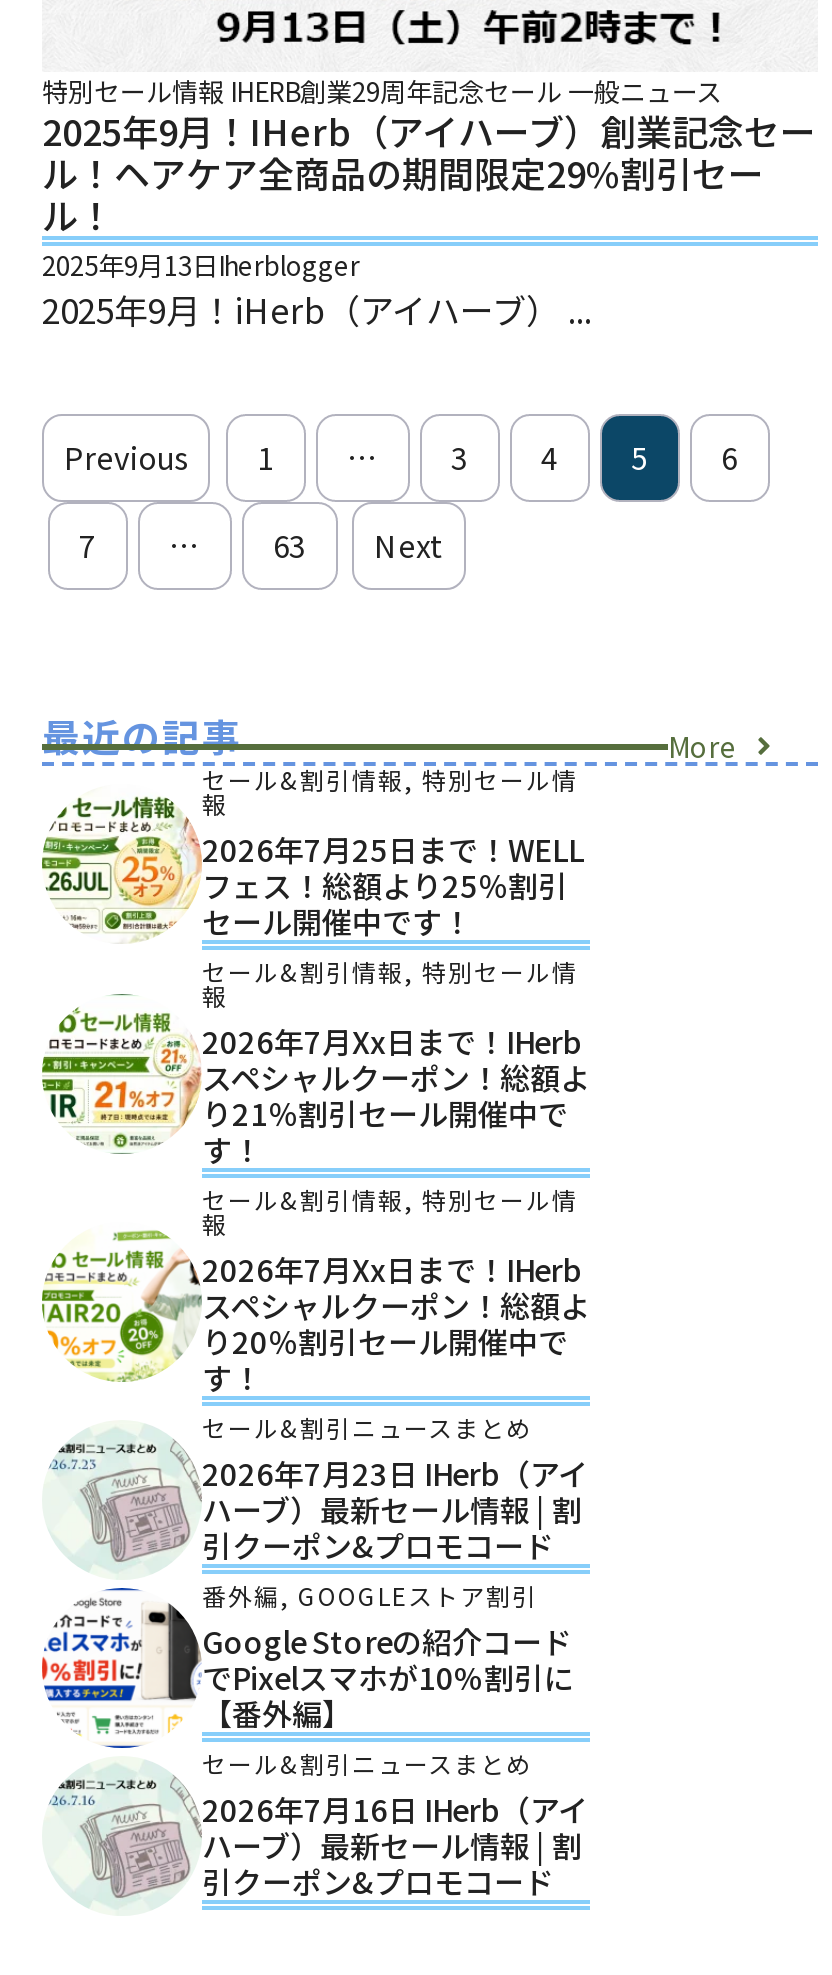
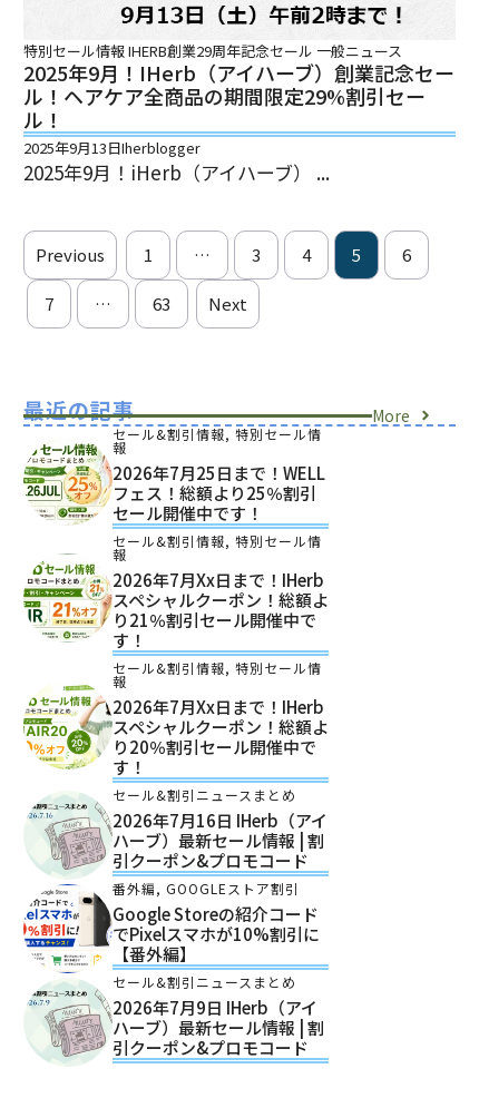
[202,1451,588,1493] 2026年7月23日 IHerb（アイ -> none
moved [202,1787,588,1829] -> [113,808,328,831]: 2026年7月16日 IHerb（アイ
none -> [113,995,317,1018] 2026年7月9日 IHerb（アイ

